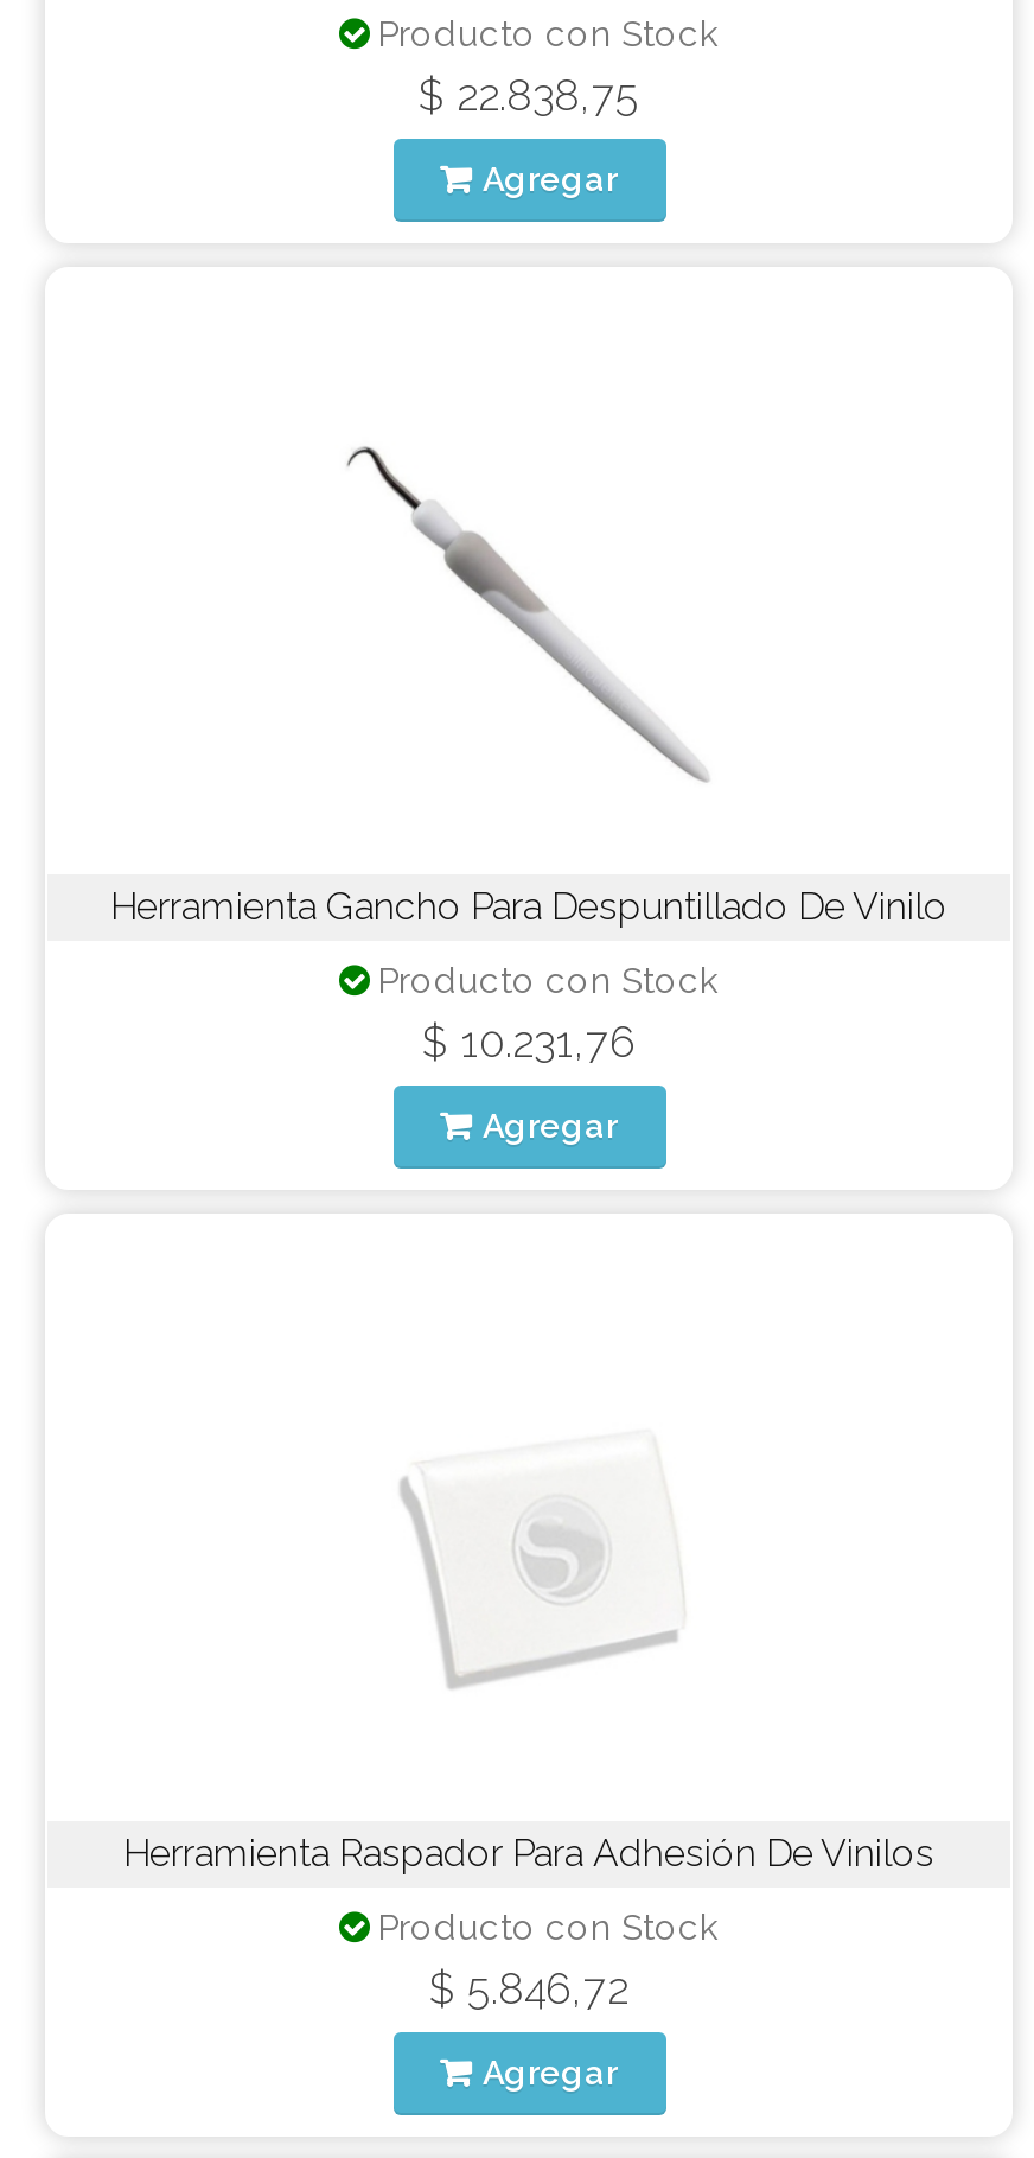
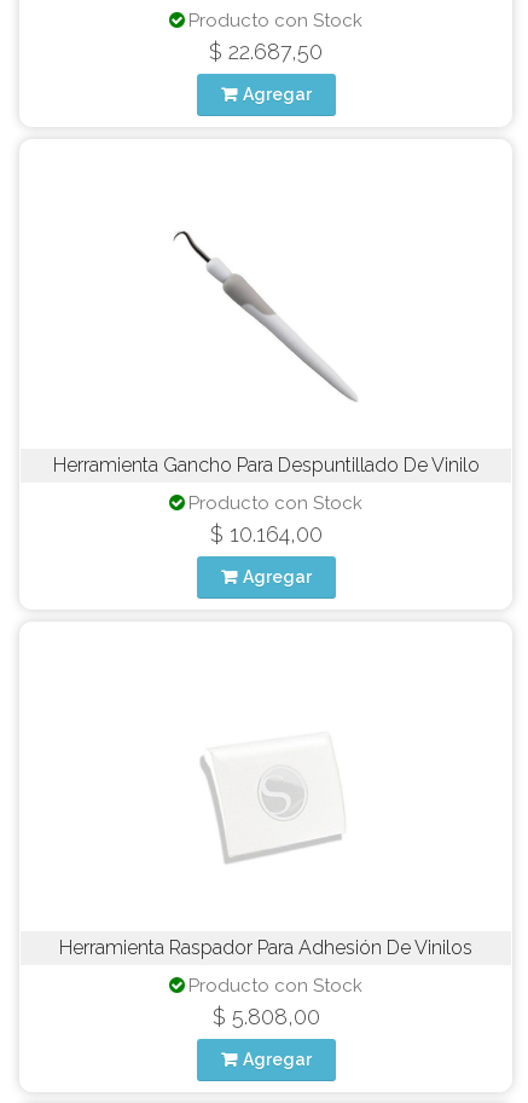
[419,70,639,120] $ 22.838,75 -> [209,39,323,64] $ 22.687,50
[422,1017,636,1067] $ 10.231,76 -> [210,521,322,547] $ 10.164,00
[429,1963,628,2013] $ 5.846,72 -> [212,1004,320,1029] $ 5.808,00

